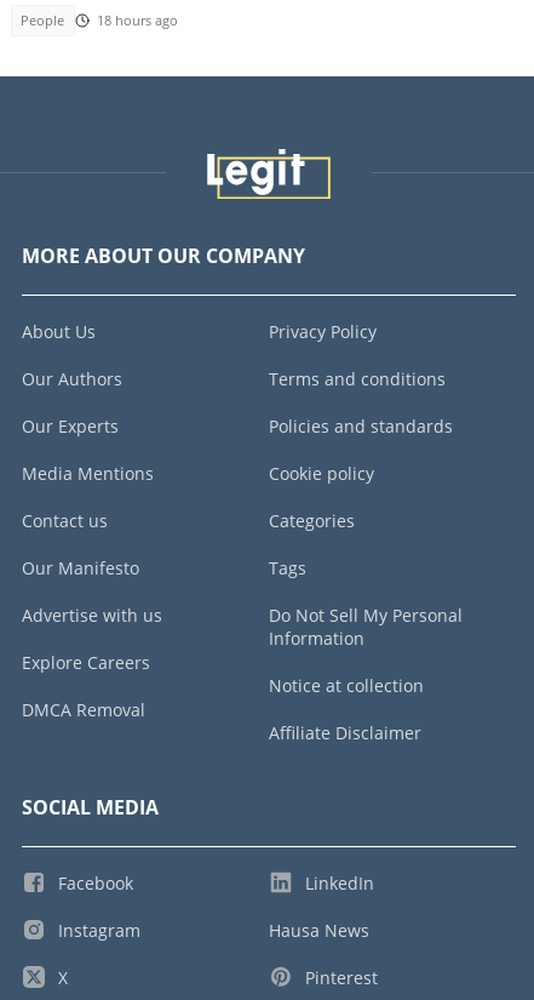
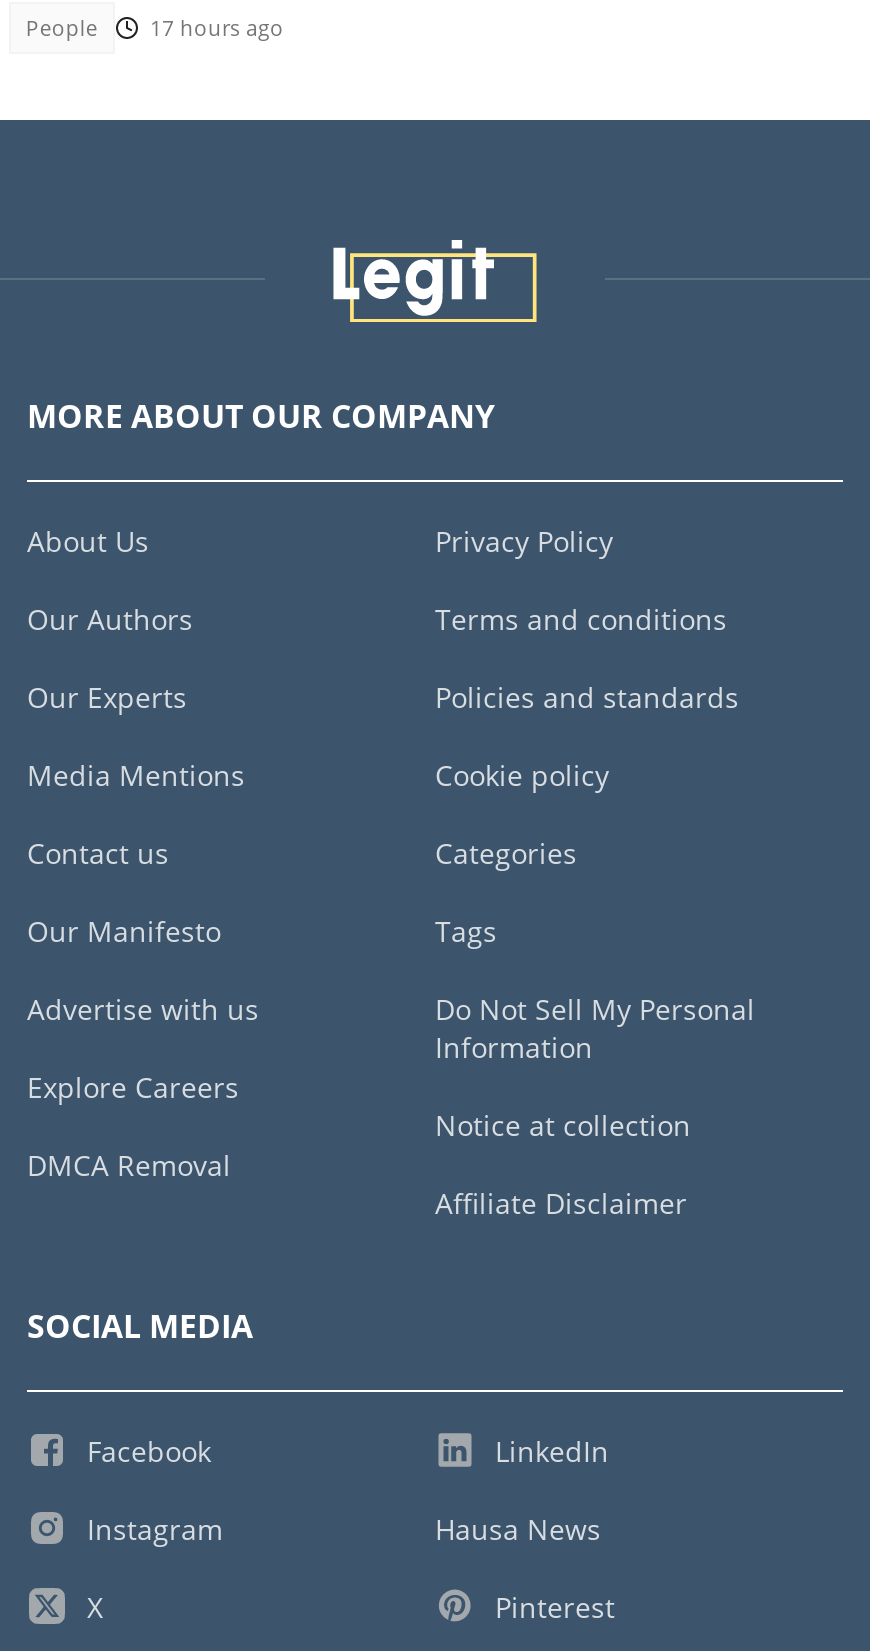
[21,12,177,29] People 18 hours ago -> [26,14,284,42] People 17 hours ago

